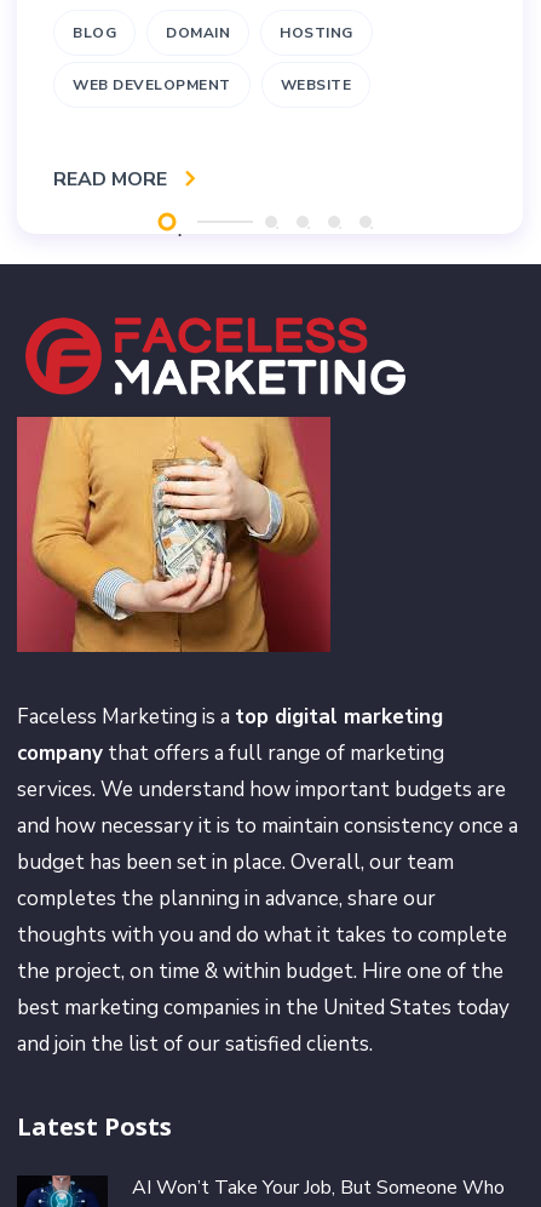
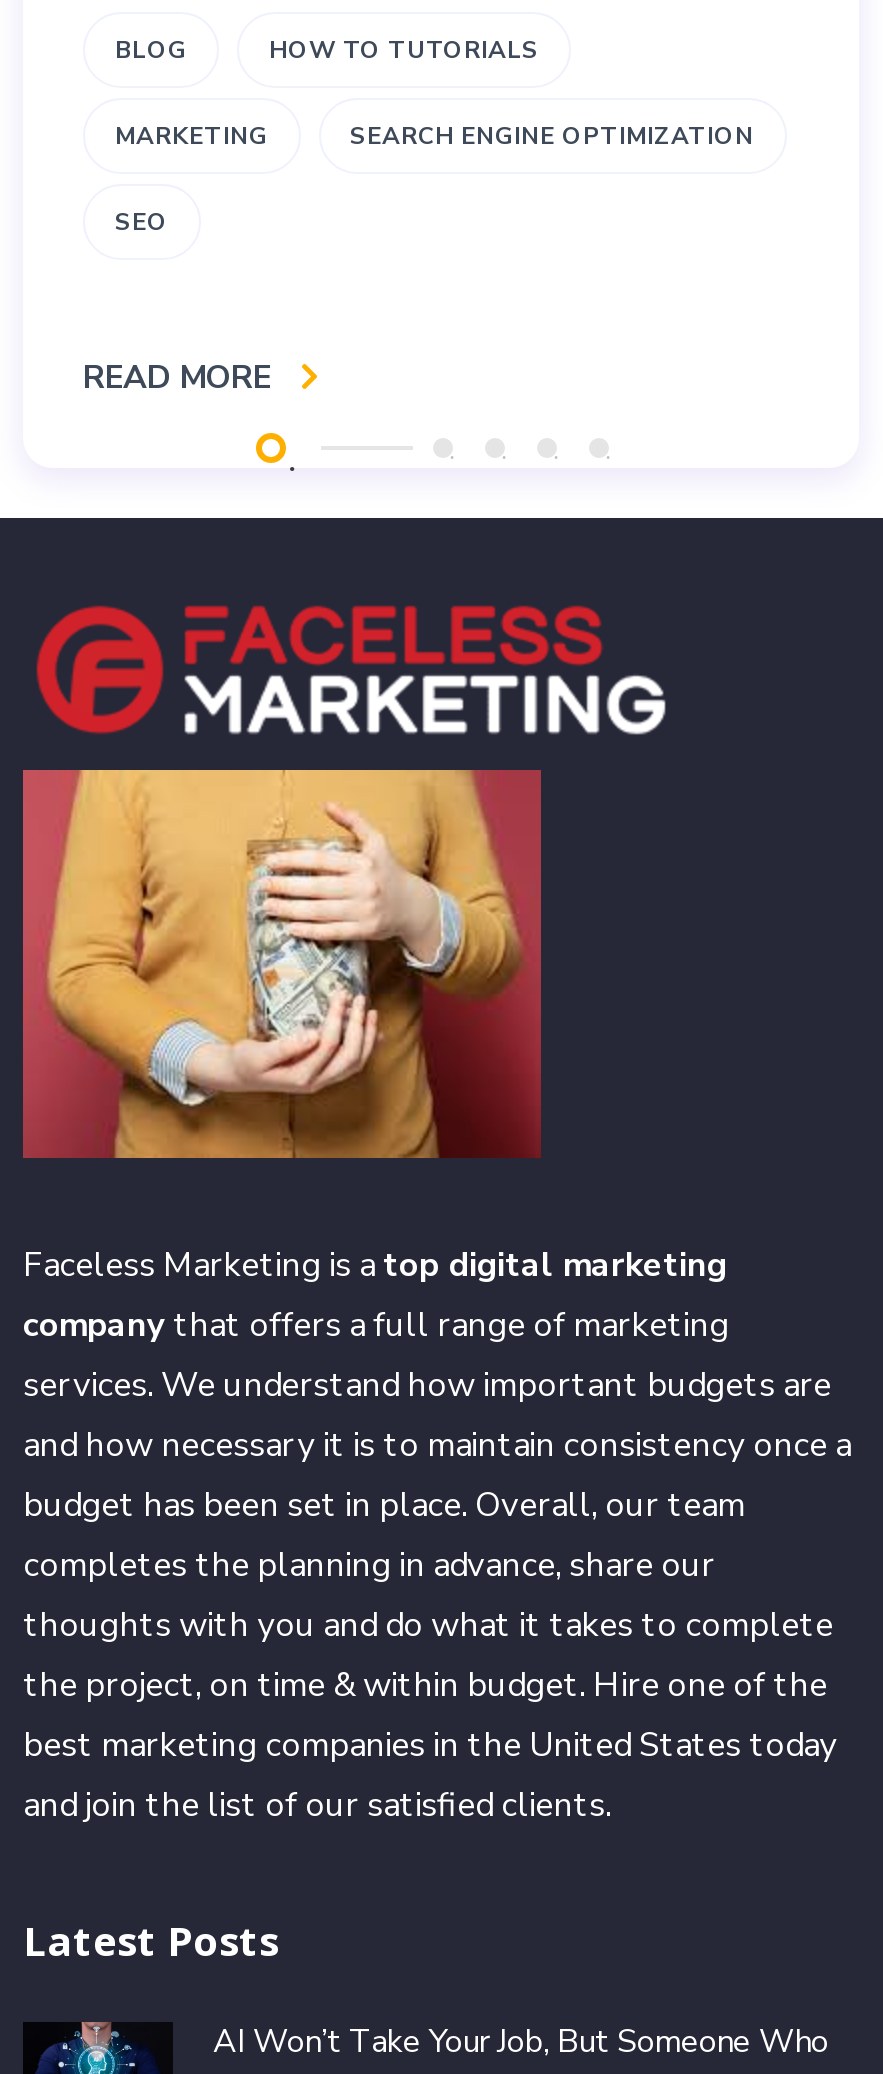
[73,23,353,95] DOMAIN | HOSTING | WEB DEVELOPMENT | WEBSITE -> [115,34,754,238] HOW TO TUTORIALS | MARKETING | SEARCH ENGINE OPTIMIZATION | SEO

